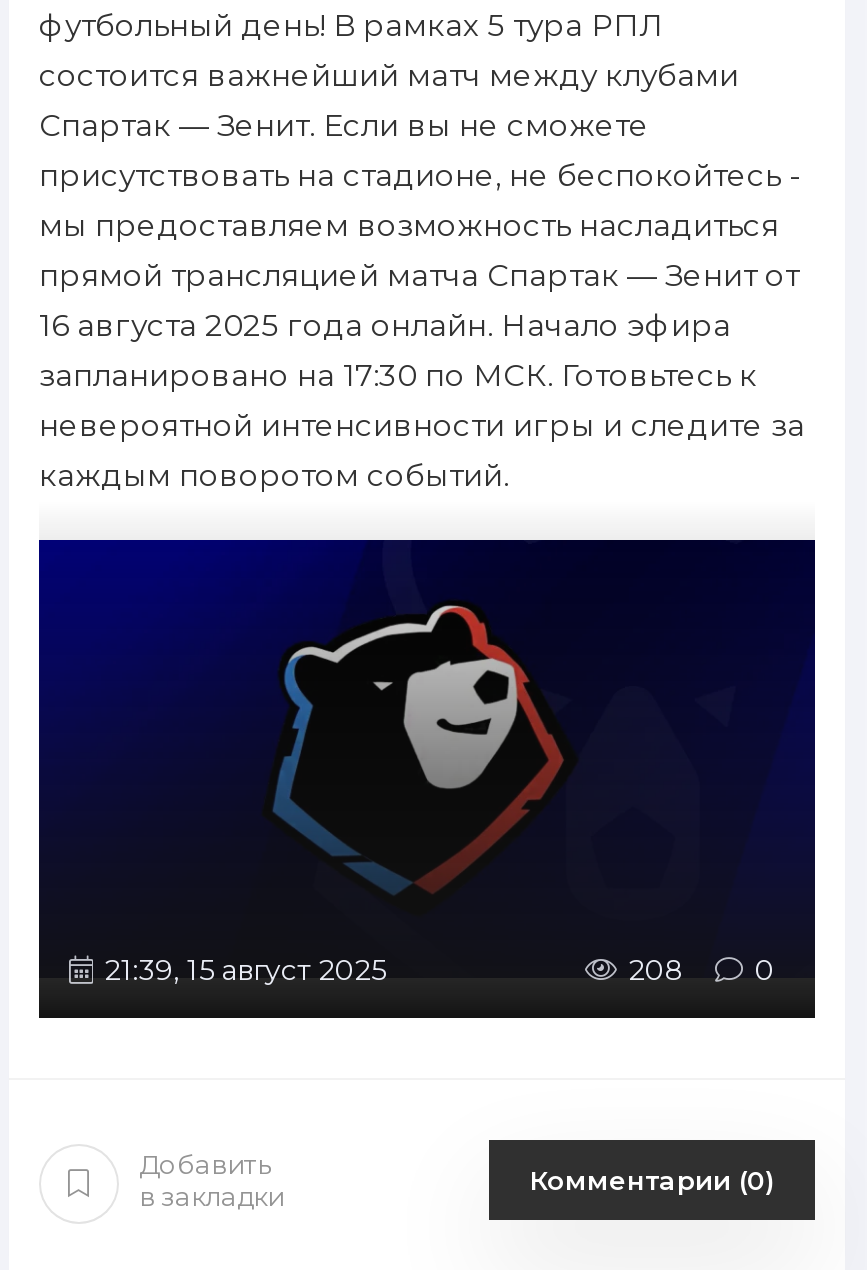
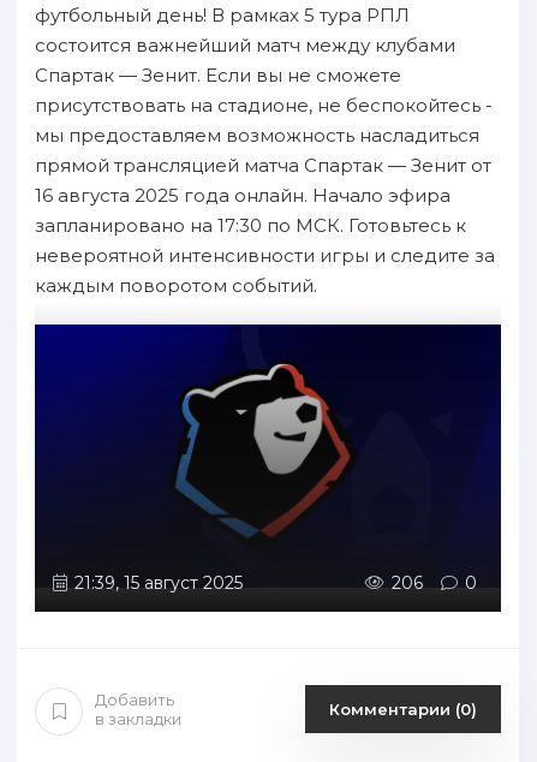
[629,951,685,987] 208 -> [392,572,423,593] 206

